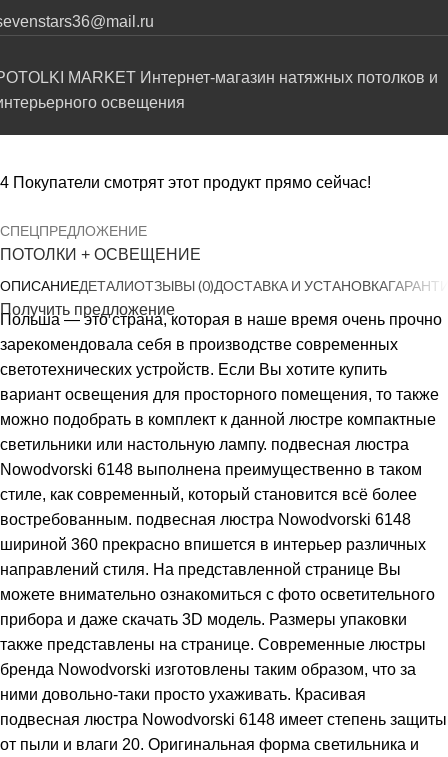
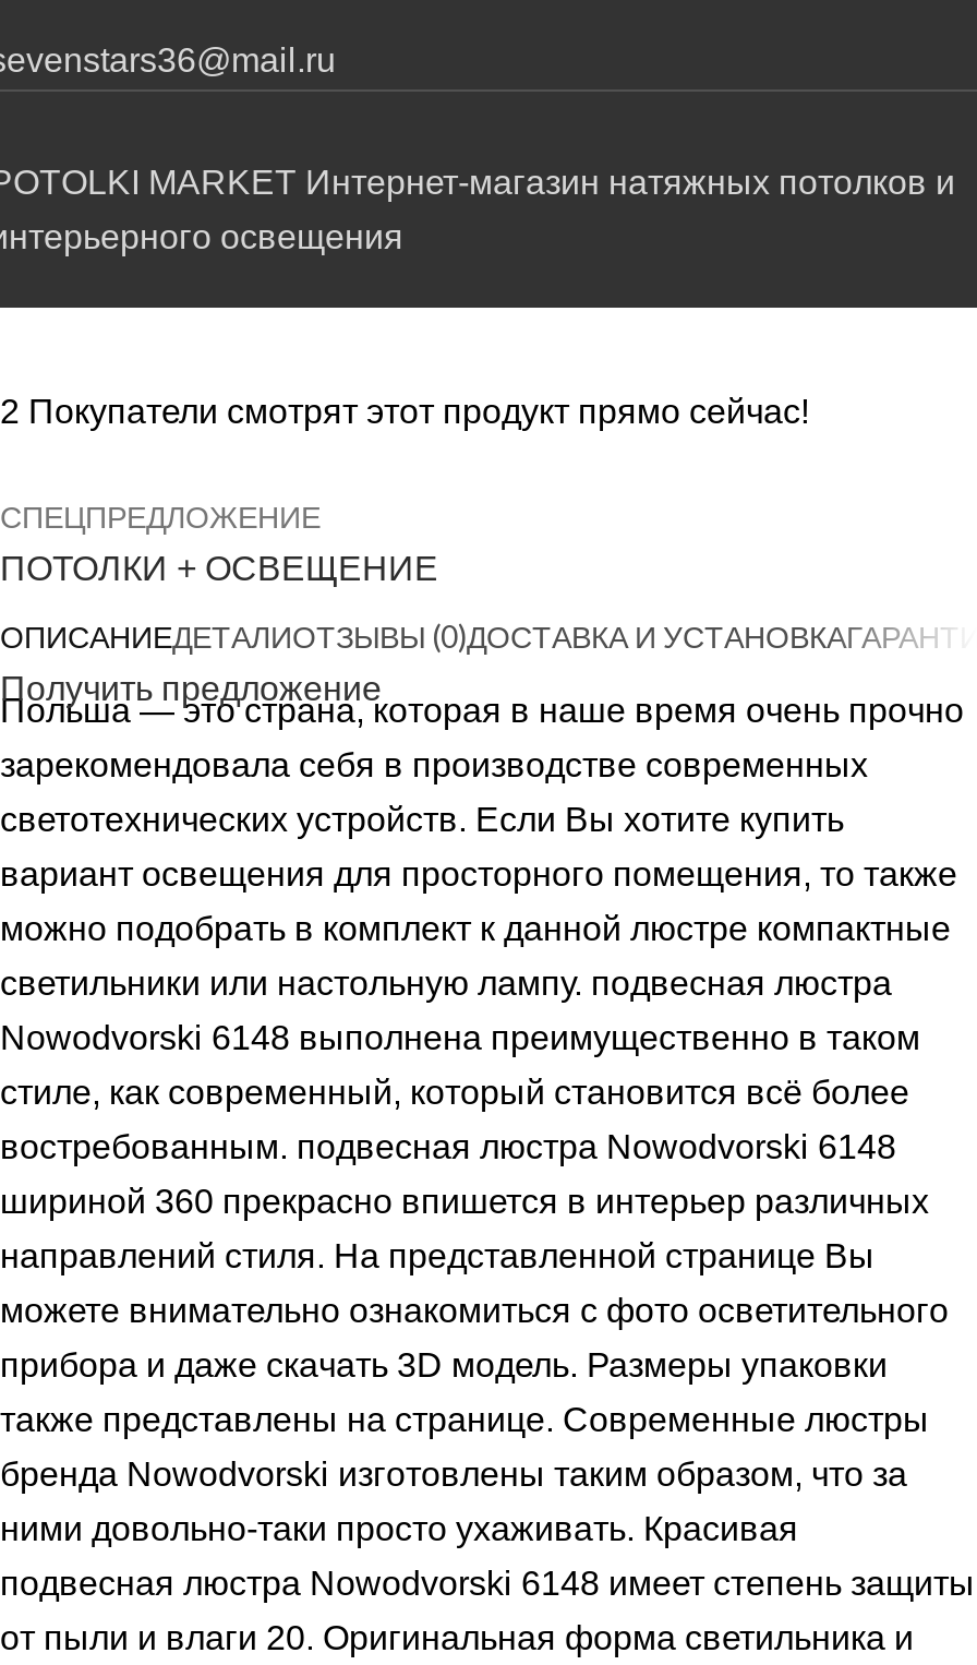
[0,173,371,190] 4 Покупатели смотрят этот продукт прямо сейчас! -> [0,392,809,429] 2 Покупатели смотрят этот продукт прямо сейчас!

